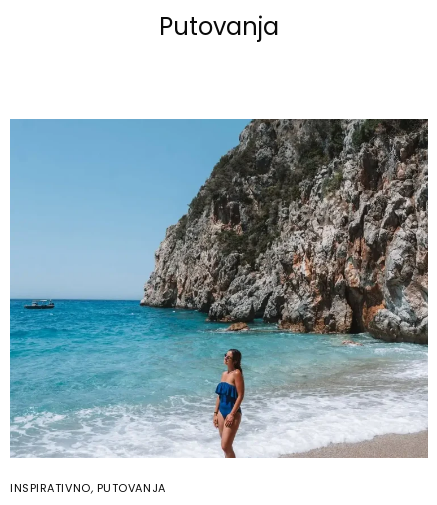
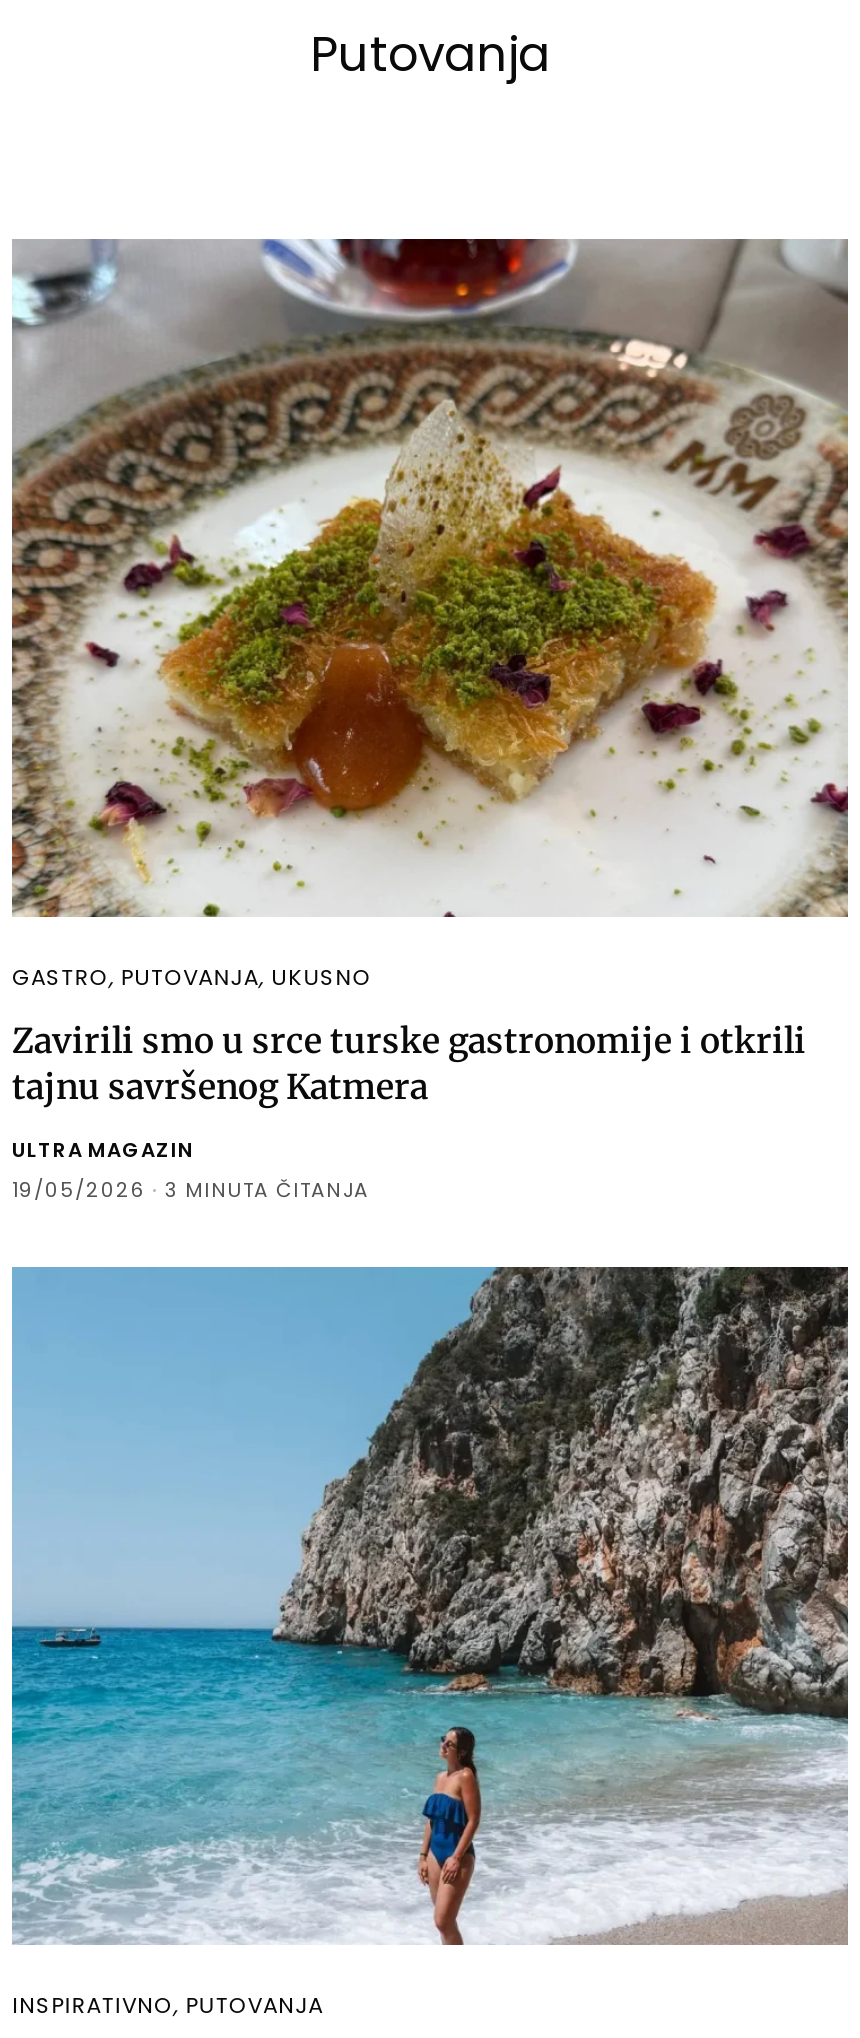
none -> [10,237,850,1205] [image] | GASTRO, PUTOVANJA, UKUSNO | Zavirili smo u srce turske gastronomije i otkrili | tajnu savršenog Katmera | ULTRA MAGAZIN | 19/05/2026 | 3 MINUTA ČITANJA

